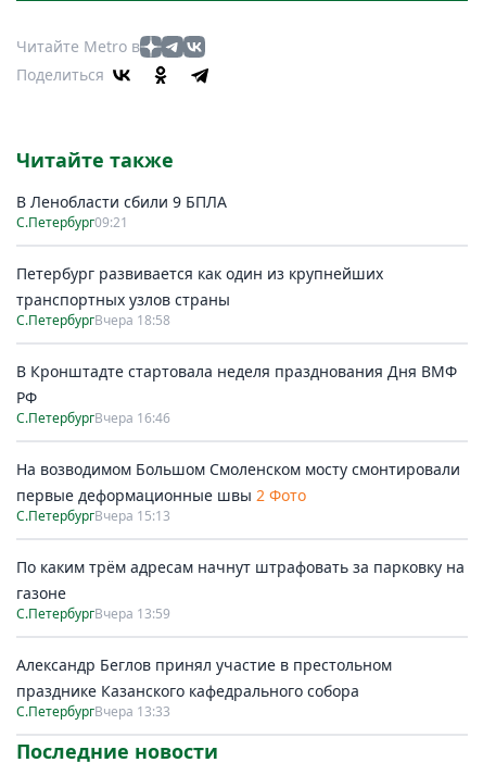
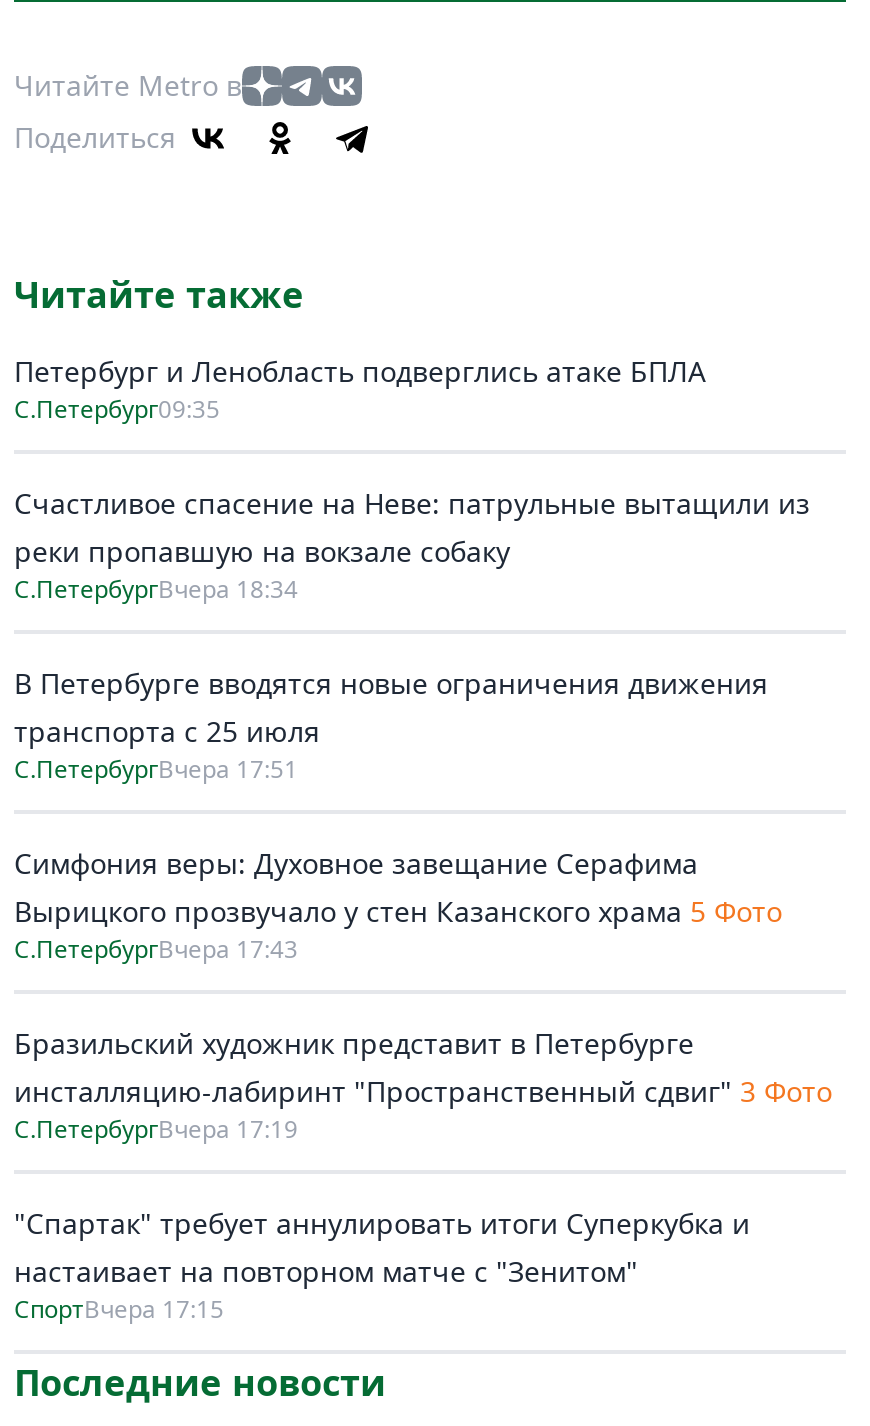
[16,191,227,232] В Ленобласти сбили 9 БПЛА | С.Петербург09:21 -> [14,352,706,426] Петербург и Ленобласть подверглись атаке БПЛА | С.Петербург09:35
[16,263,383,329] Петербург развивается как один из крупнейших | транспортных узлов страны | С.ПетербургВчера 18:58 -> [14,484,810,606] Счастливое спасение на Неве: патрульные вытащили из | реки пропавшую на вокзале собаку | С.ПетербургВчера 18:34
[16,361,457,427] В Кронштадте стартовала неделя празднования Дня ВМФ | РФ | С.ПетербургВчера 16:46 -> [14,664,768,786] В Петербурге вводятся новые ограничения движения | транспорта с 25 июля | С.ПетербургВчера 17:51
[16,459,460,525] На возводимом Большом Смоленском мосту смонтировали | первые деформационные швы 2 Фото | С.ПетербургВчера 15:13 -> [14,844,782,966] Симфония веры: Духовное завещание Серафима | Вырицкого прозвучало у стен Казанского храма 5 Фото | С.ПетербургВчера 17:43
[16,557,465,623] По каким трём адресам начнут штрафовать за парковку на | газоне | С.ПетербургВчера 13:59 -> [14,1024,832,1146] Бразильский художник представит в Петербурге | инсталляцию-лабиринт "Пространственный сдвиг" 3 Фото | С.ПетербургВчера 17:19
[16,654,392,721] Александр Беглов принял участие в престольном | празднике Казанского кафедрального собора | С.ПетербургВчера 13:33 -> [14,1204,750,1326] "Спартак" требует аннулировать итоги Суперкубка и | настаивает на повторном матче с "Зенитом" | СпортВчера 17:15

